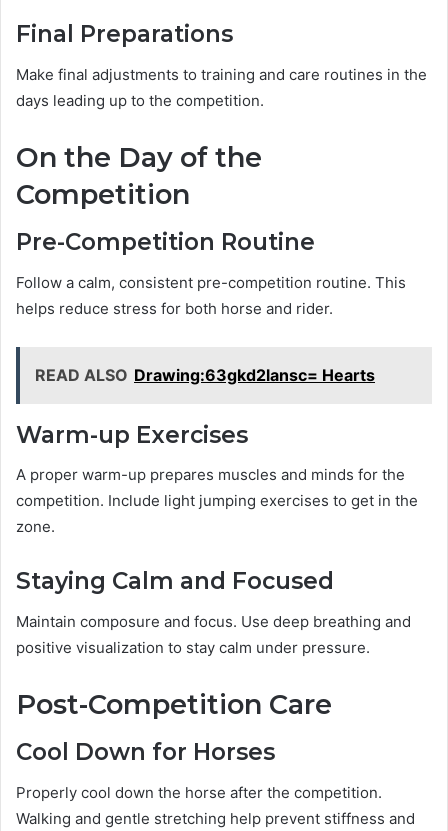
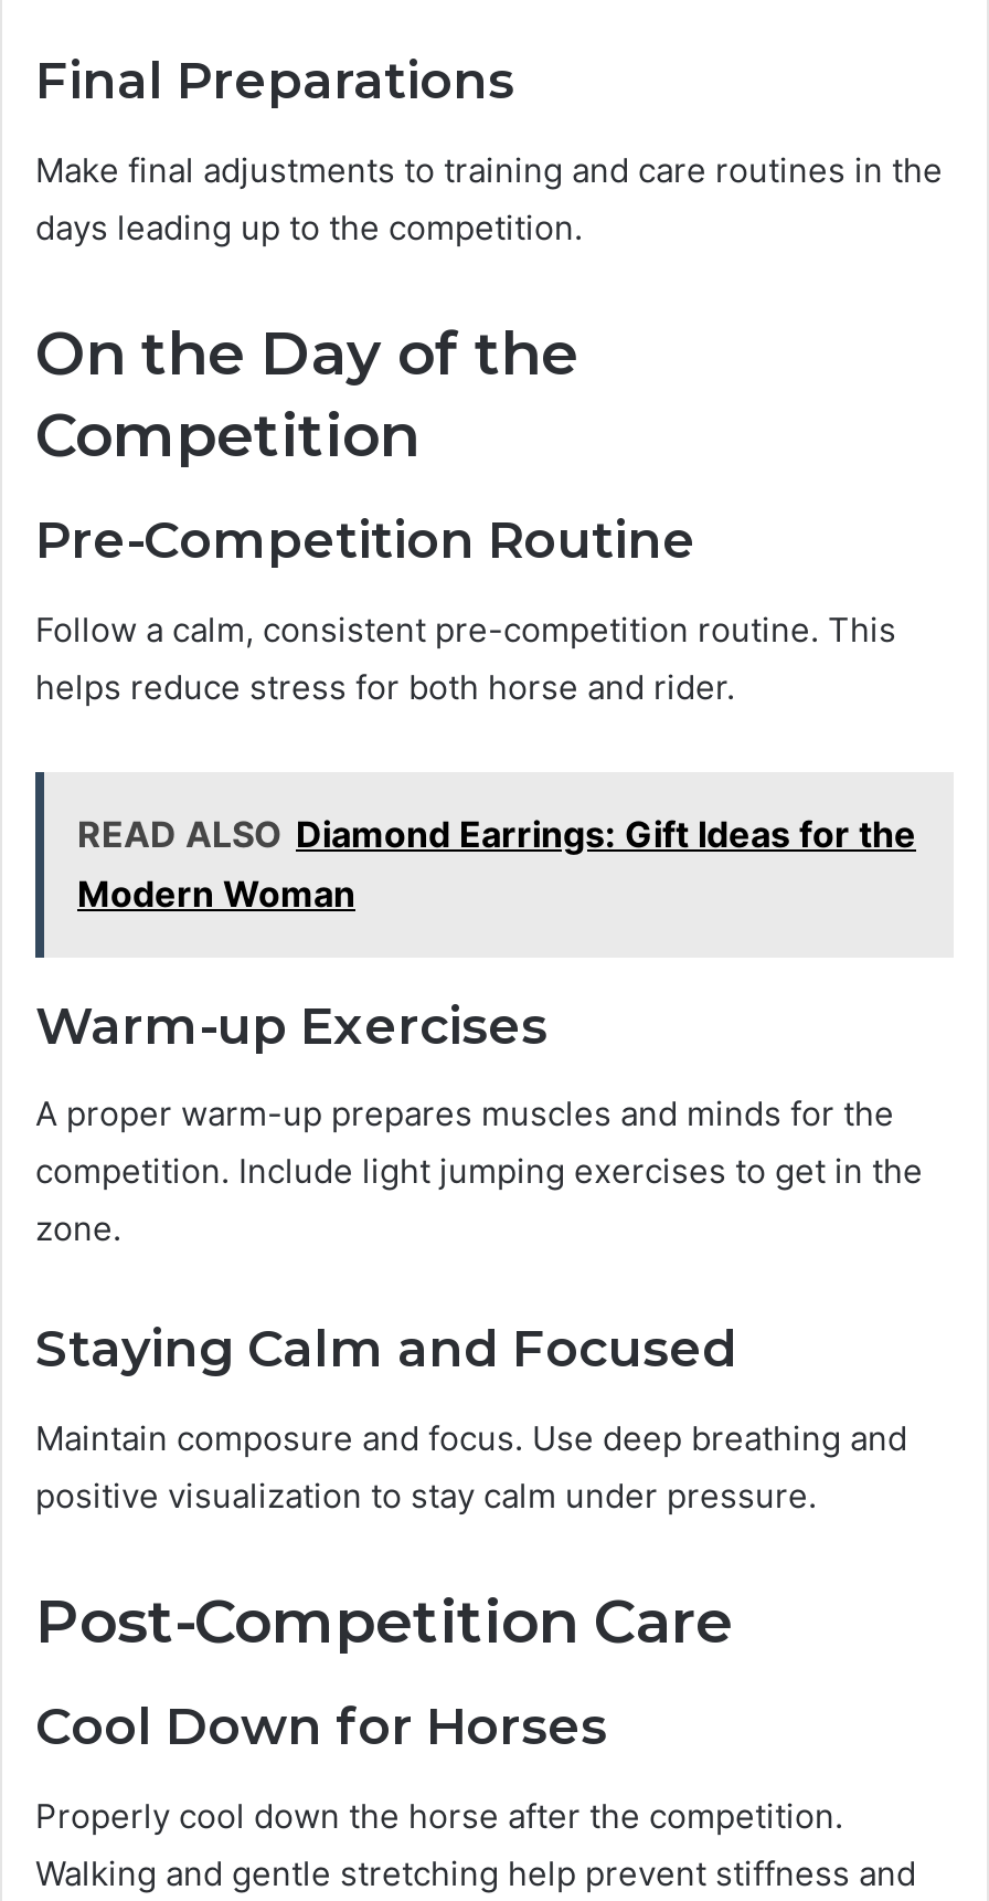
[35,365,375,385] READ ALSO Drawing:63gkd2lansc= Hearts -> [77,811,916,915] READ ALSO Diamond Earrings: Gift Ideas for the | Modern Woman

